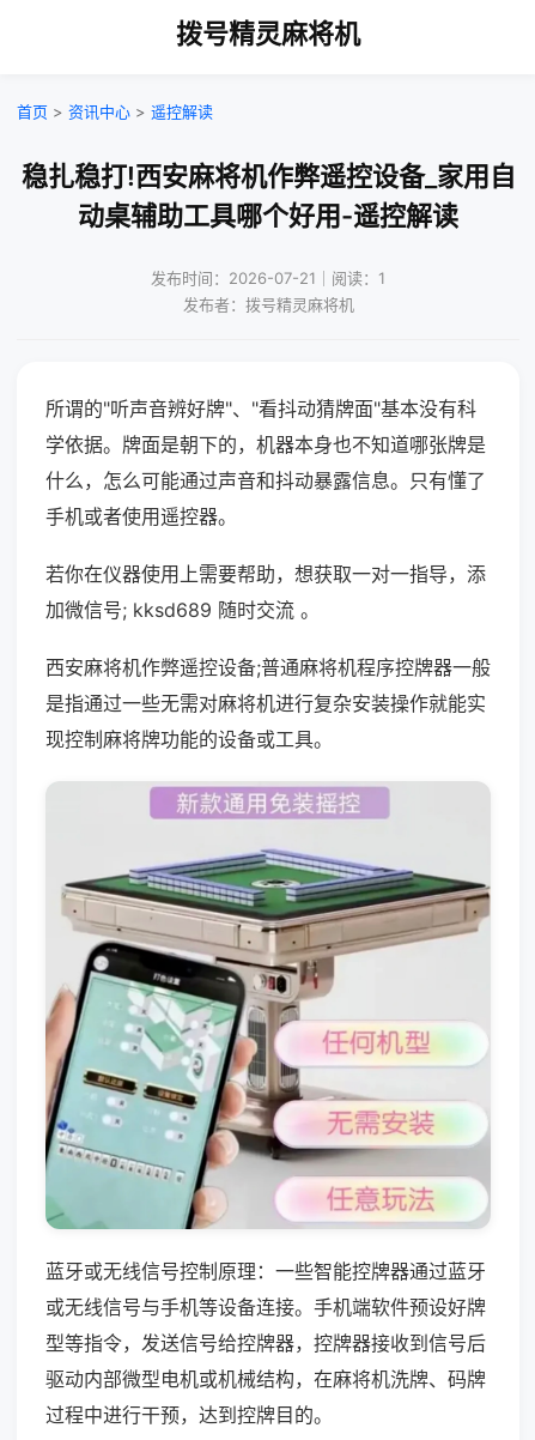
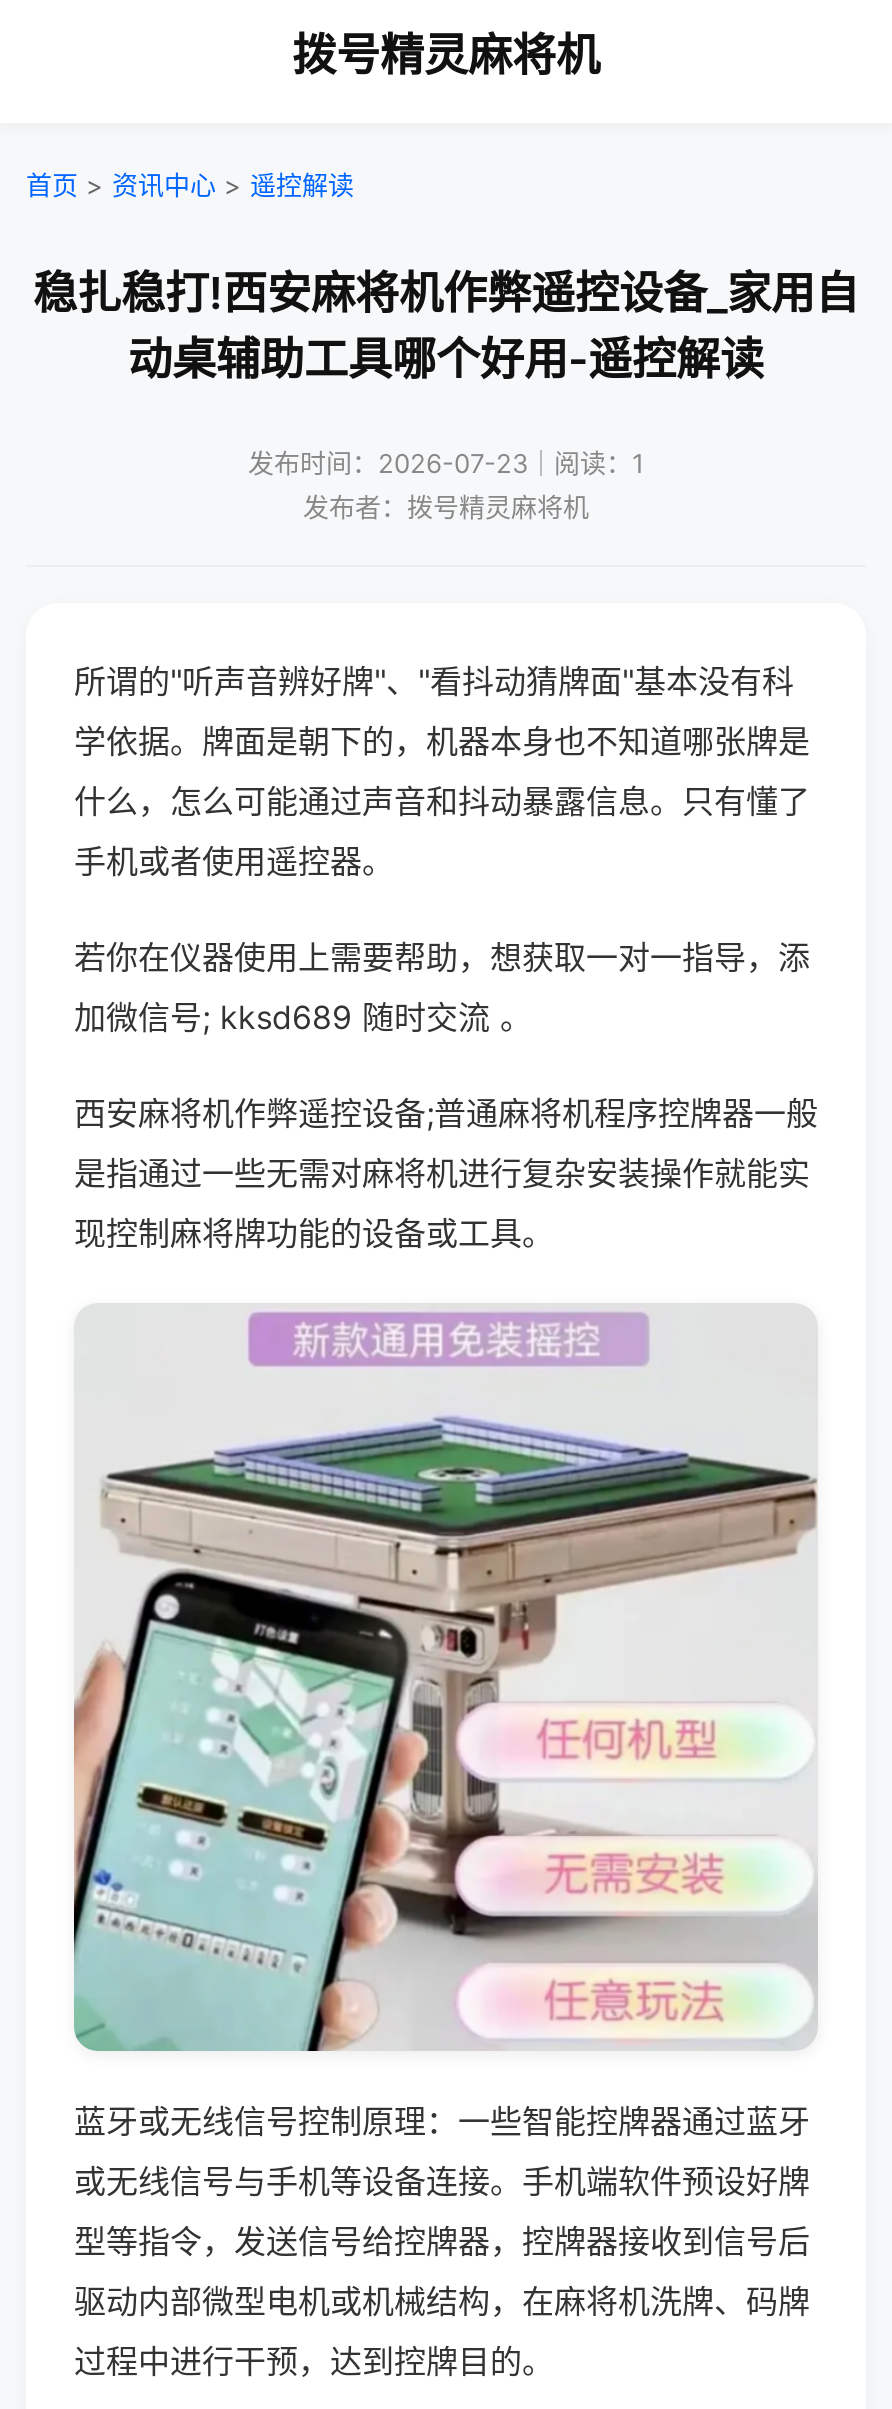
[151,268,385,288] 发布时间：2026-07-21｜阅读：1 -> [248,447,644,479] 发布时间：2026-07-23｜阅读：1

